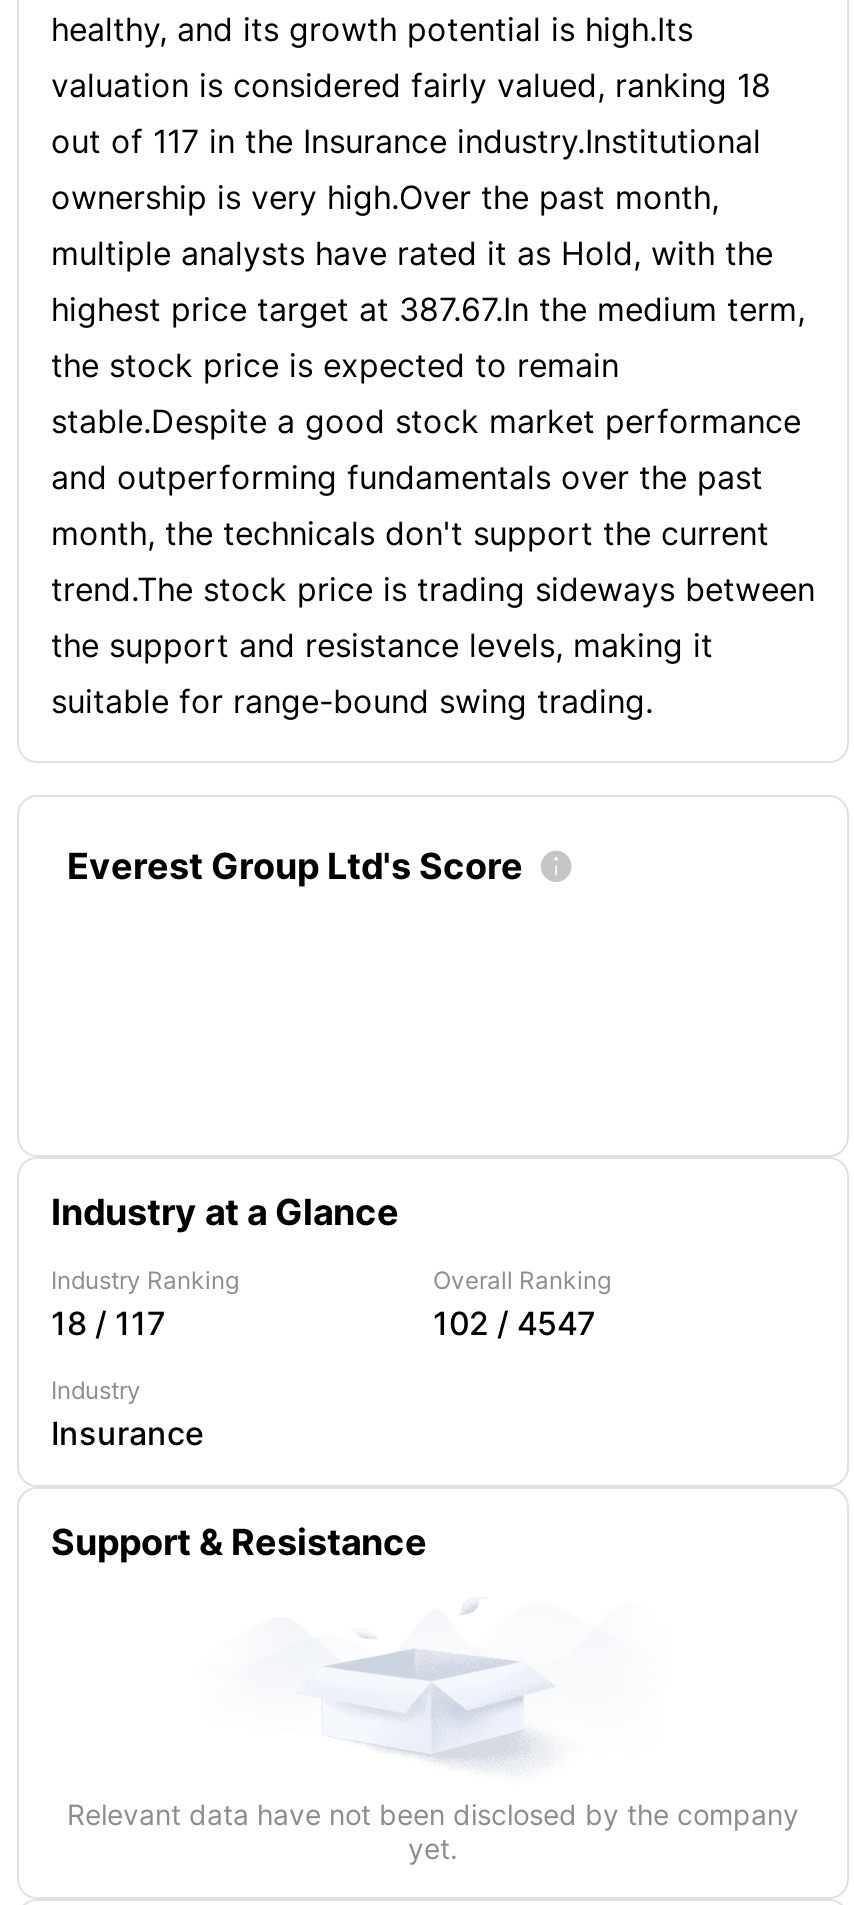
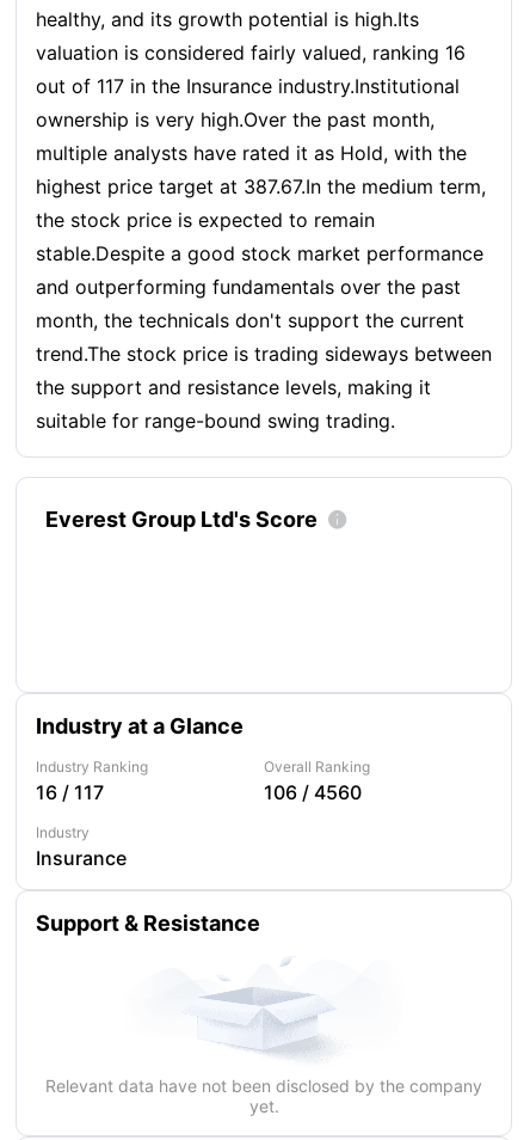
[51,65,771,105] valuation is considered fairly valued, ranking 18 -> [36,41,466,65] valuation is considered fairly valued, ranking 16
[51,1303,165,1343] 18 / 117 -> [36,780,104,804] 16 / 117
[433,1303,595,1343] 102 / 4547 -> [264,780,362,804] 106 / 4560

